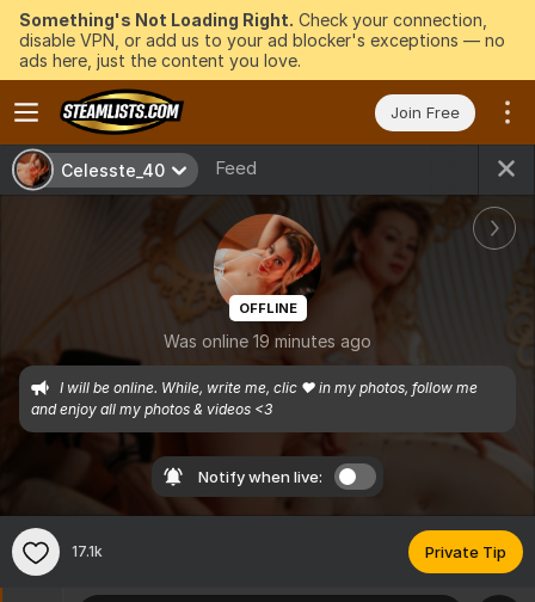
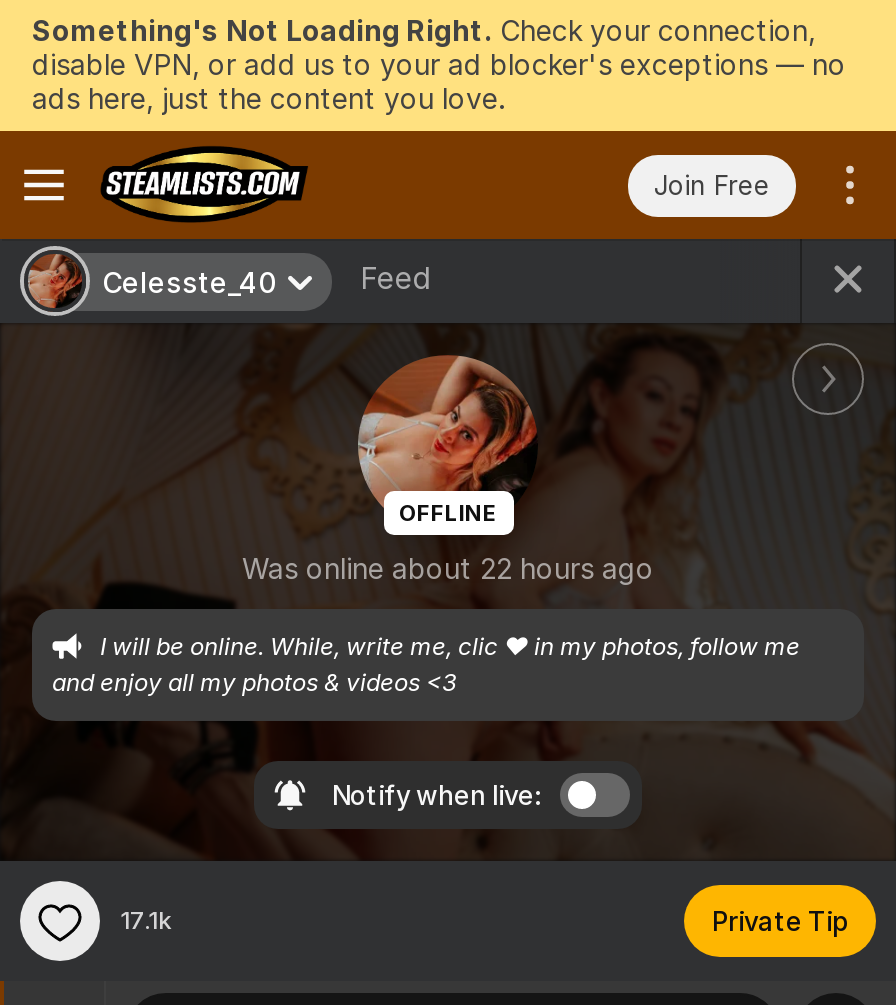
[164,331,371,351] Was online 19 minutes ago -> [242,551,654,585] Was online about 22 hours ago

